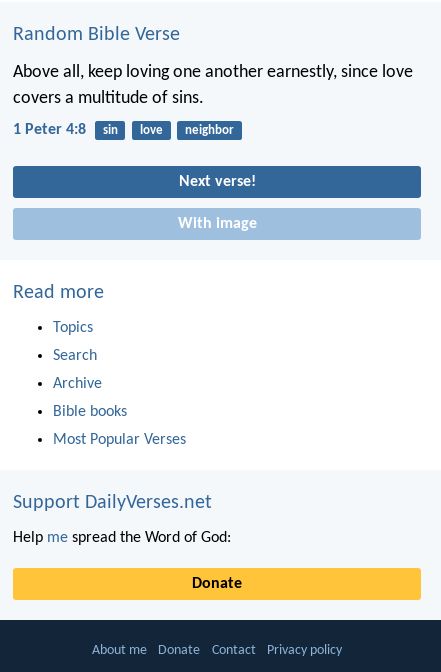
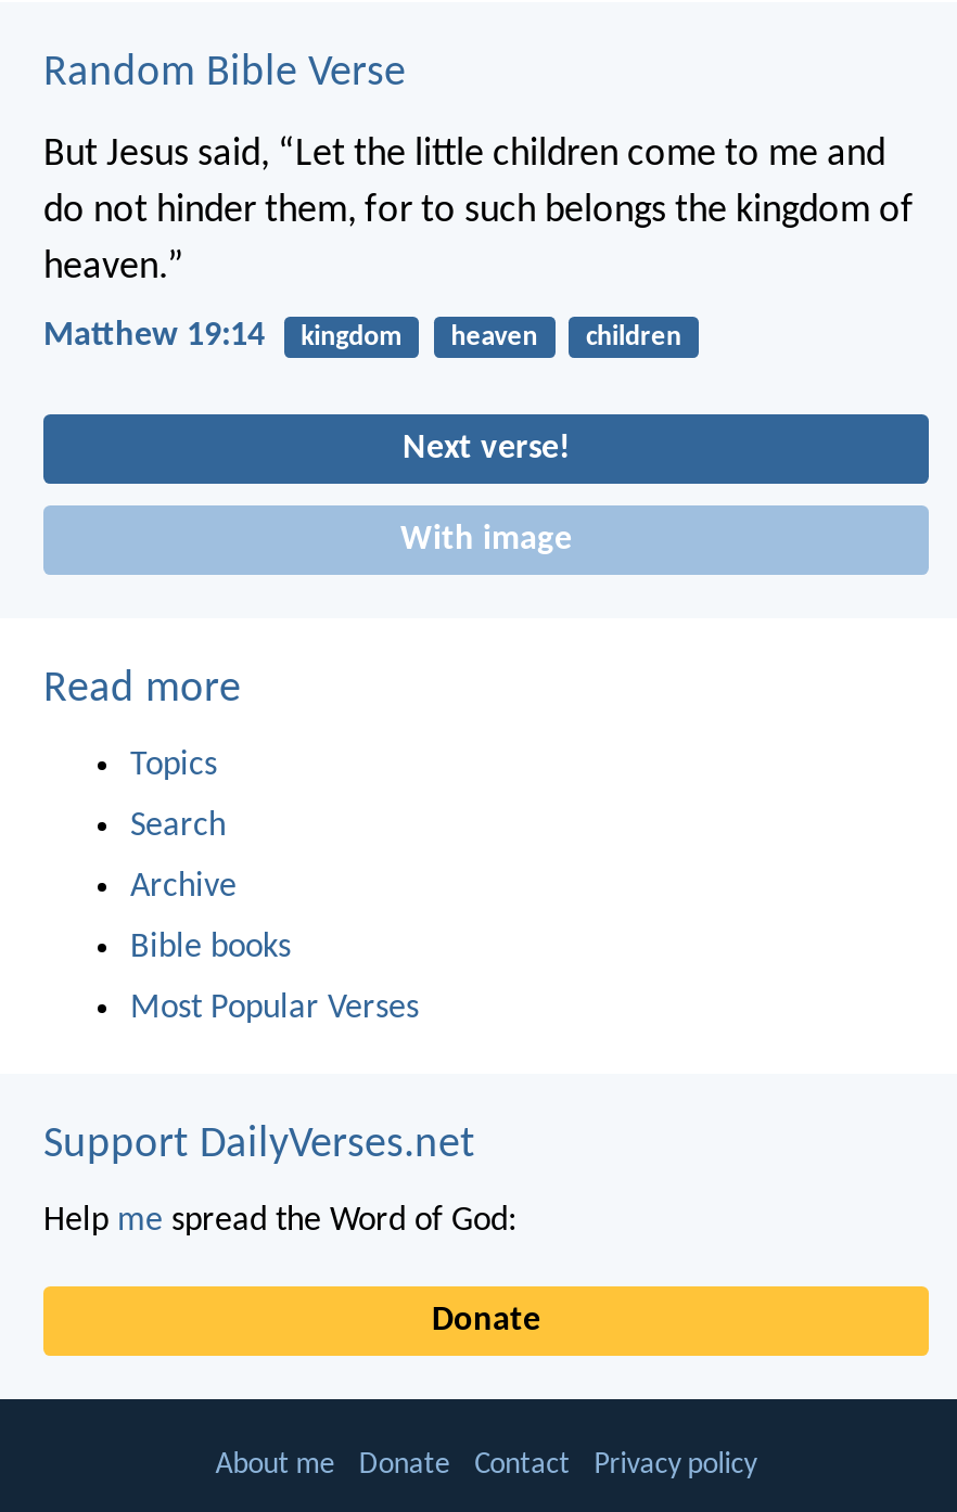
[13,63,413,108] Above all, keep loving one another earnestly, since love | covers a multitude of sins. -> [43,134,914,289] But Jesus said, “Let the little children come to me and | do not hinder them, for to such belongs the kingdom of | heaven.”
[13,122,234,138] 1 Peter 4:8 | sin | love | neighbor -> [43,319,681,354] Matthew 19:14 | kingdom | heaven | children

